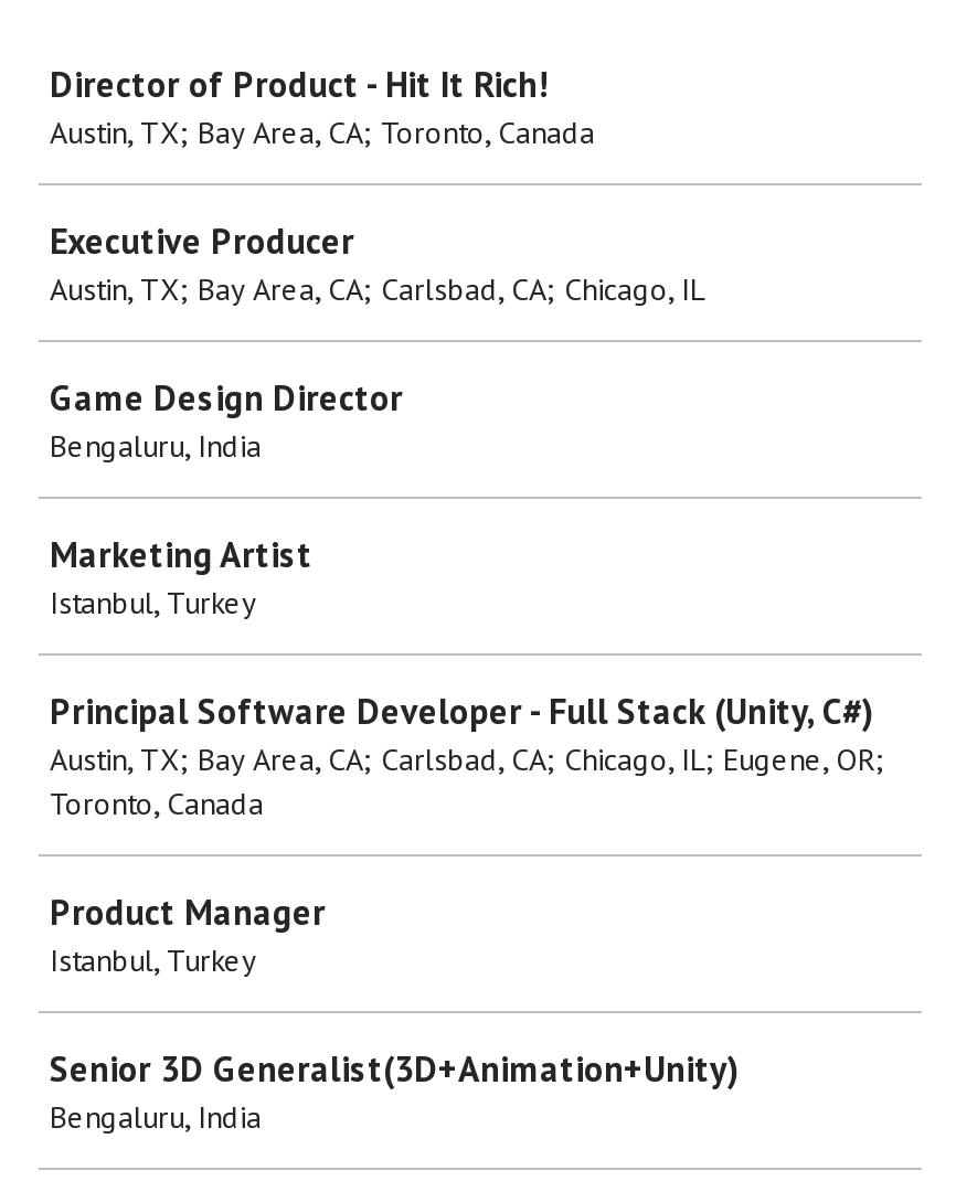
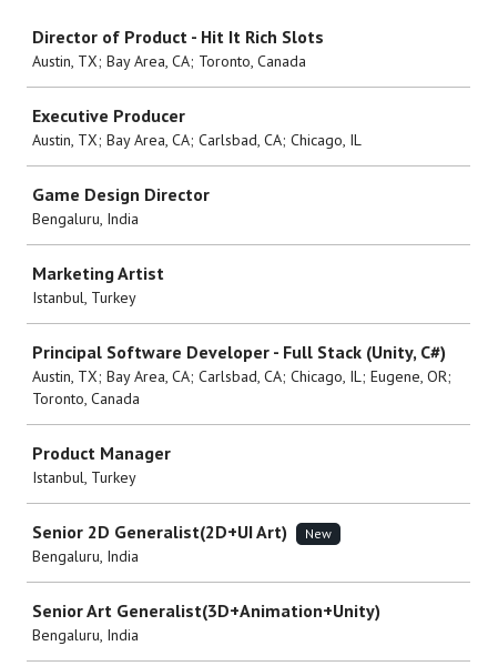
[50,62,549,106] Director of Product - Hit It Rich! -> [32,26,324,48] Director of Product - Hit It Rich Slots
[50,1046,739,1090] Senior 3D Generalist(3D+Animation+Unity) -> [32,521,380,622] Senior 2D Generalist(2D+UI Art) | New | Bengaluru, India | Senior Art Generalist(3D+Animation+Unity)

